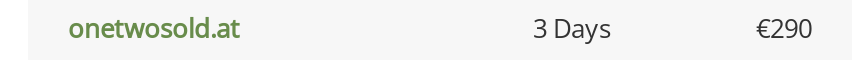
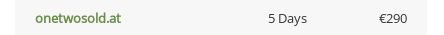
[533,10,611,46] 3 Days -> [267,9,306,27] 5 Days

